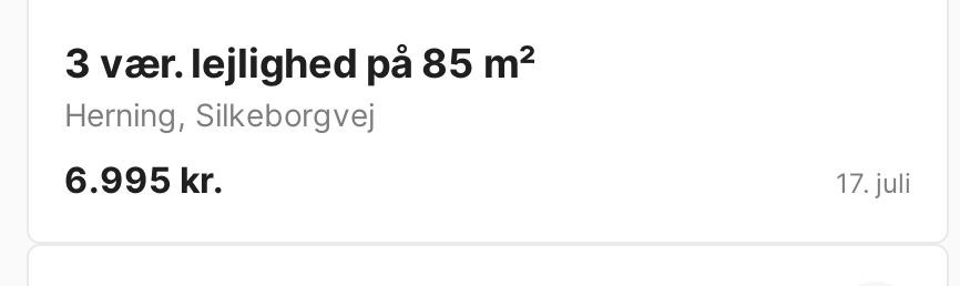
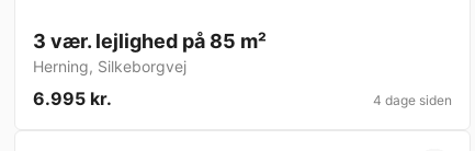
[836,167,911,200] 17. juli -> [373,92,452,109] 4 dage siden

